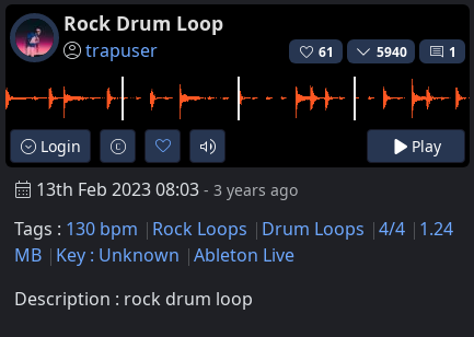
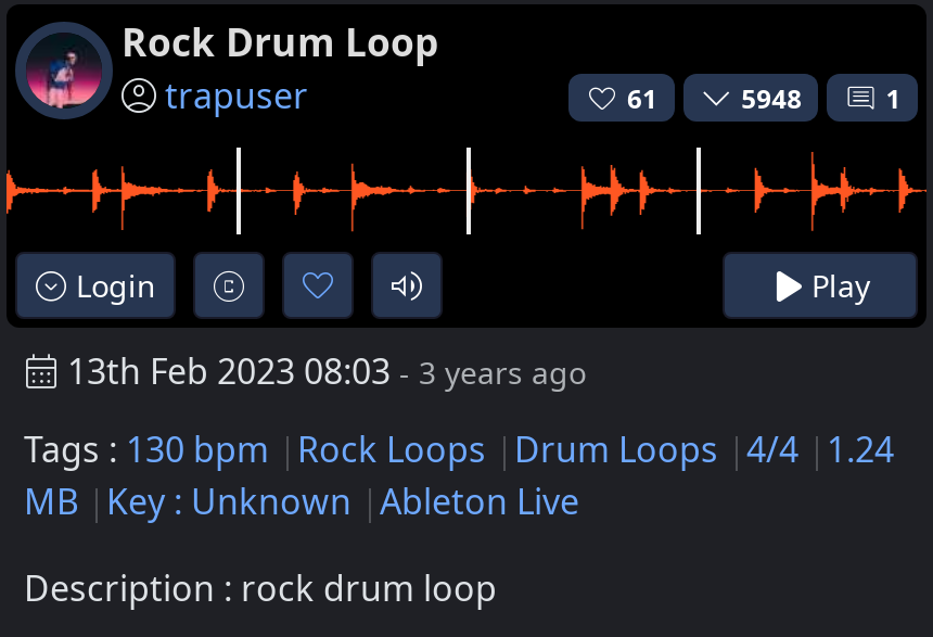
[376,42,407,61] 5940 -> [741,79,802,116] 5948

